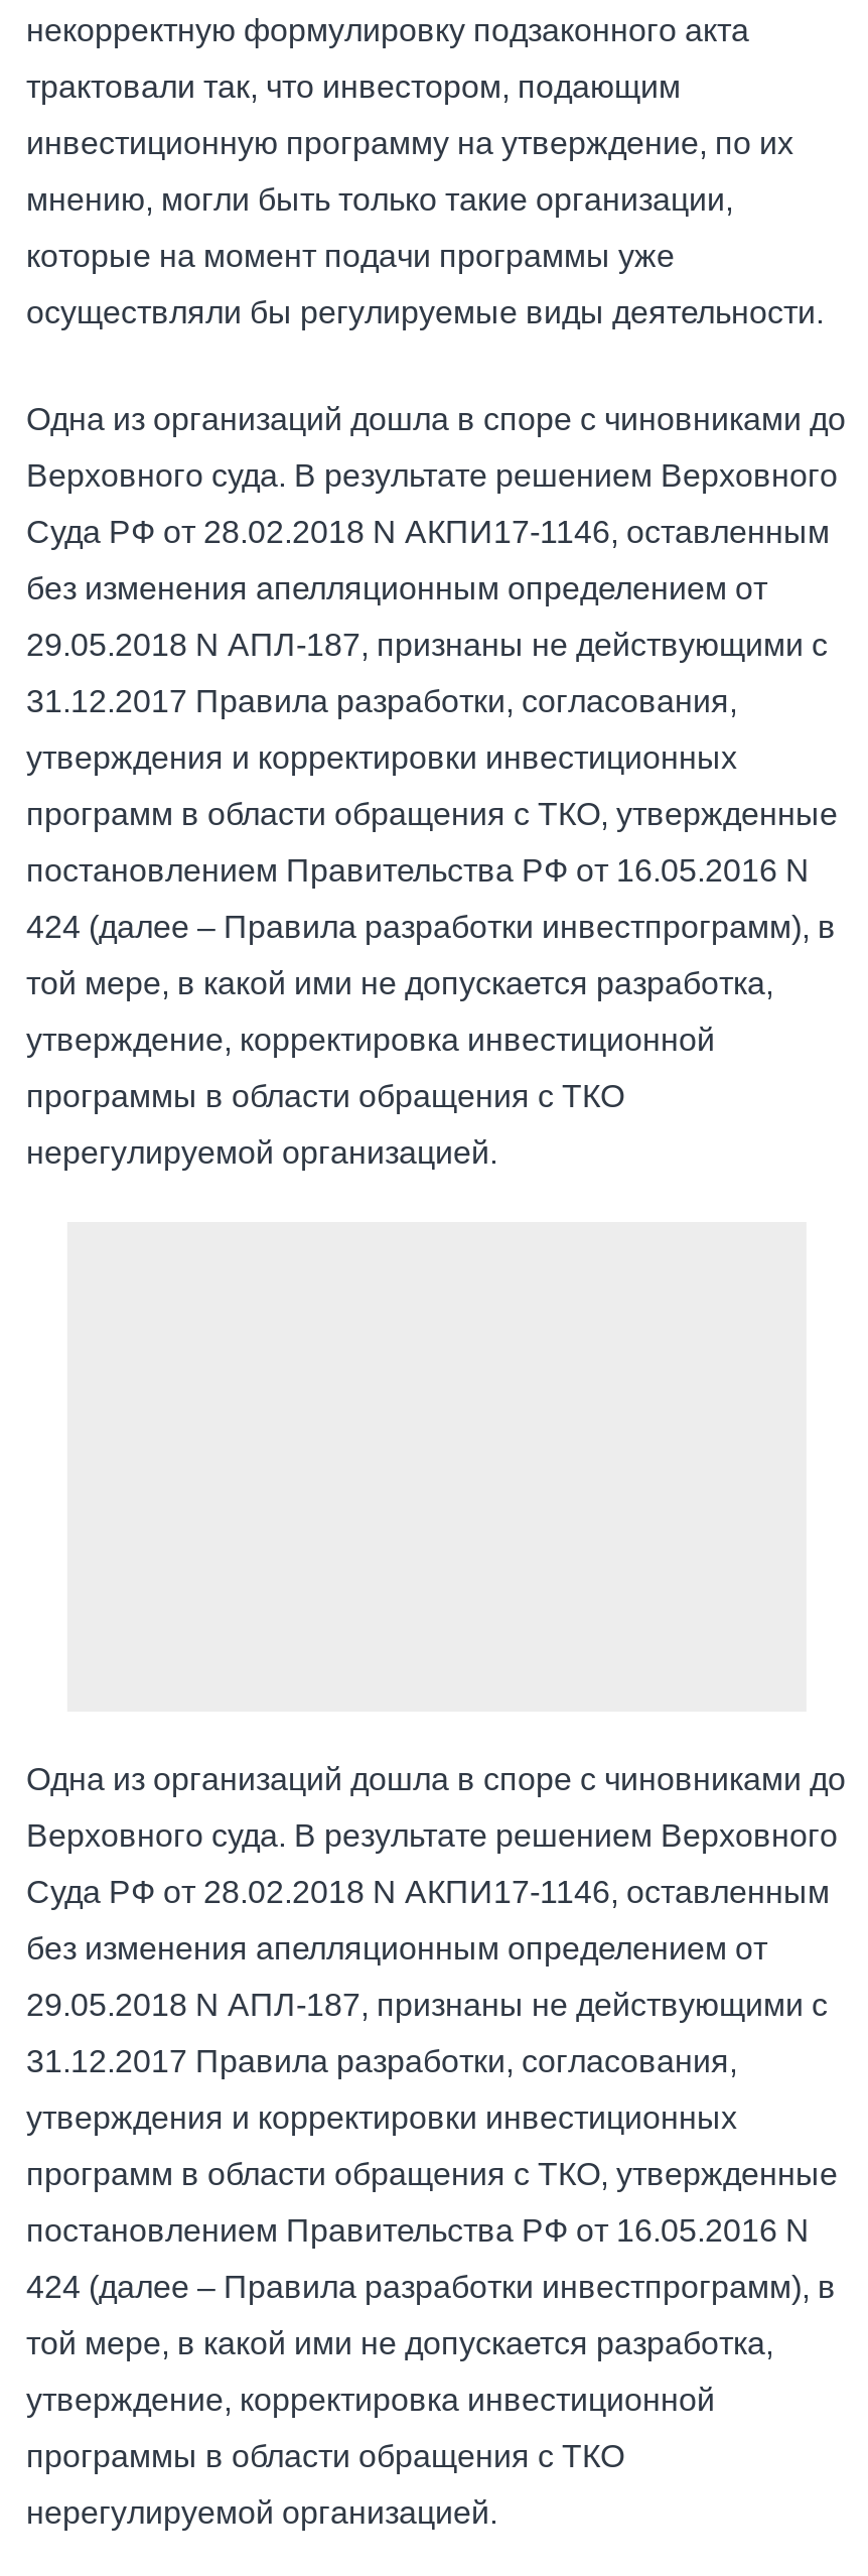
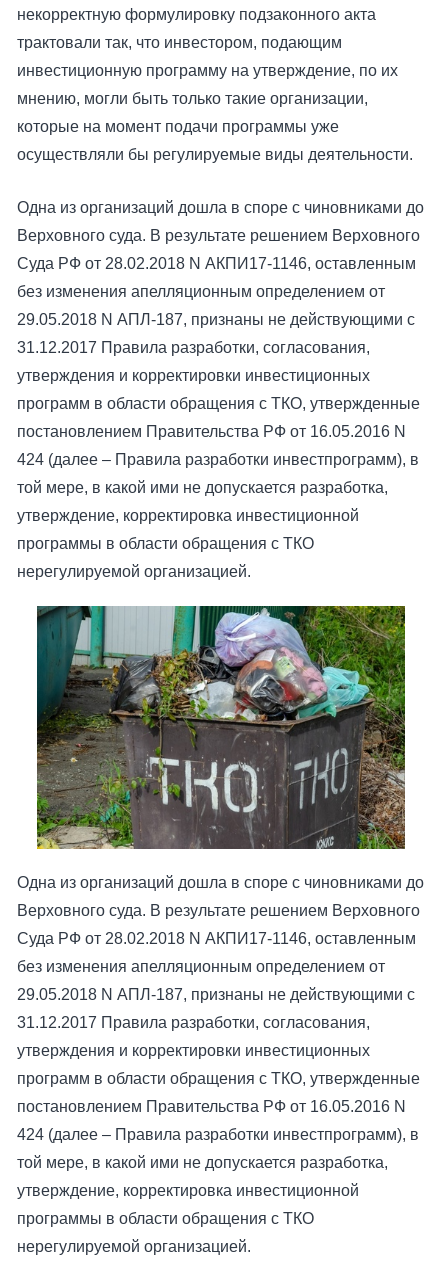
none -> [36,605,406,850] [image]

